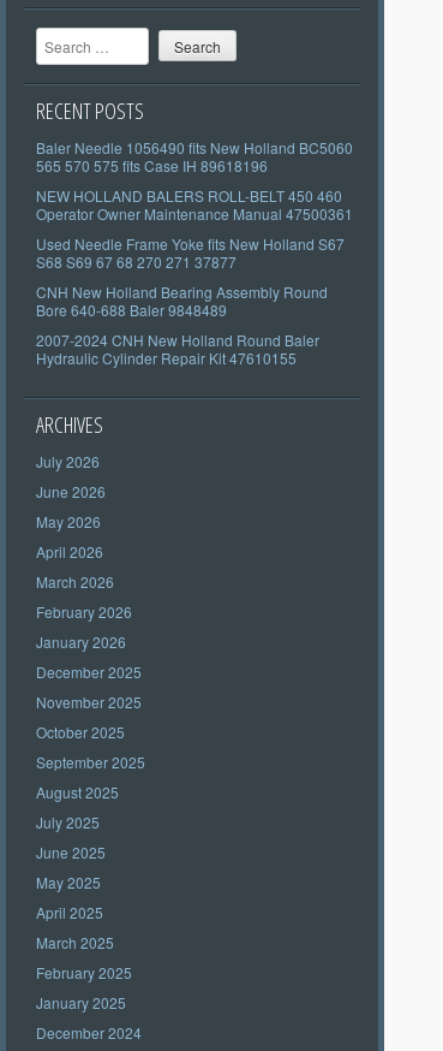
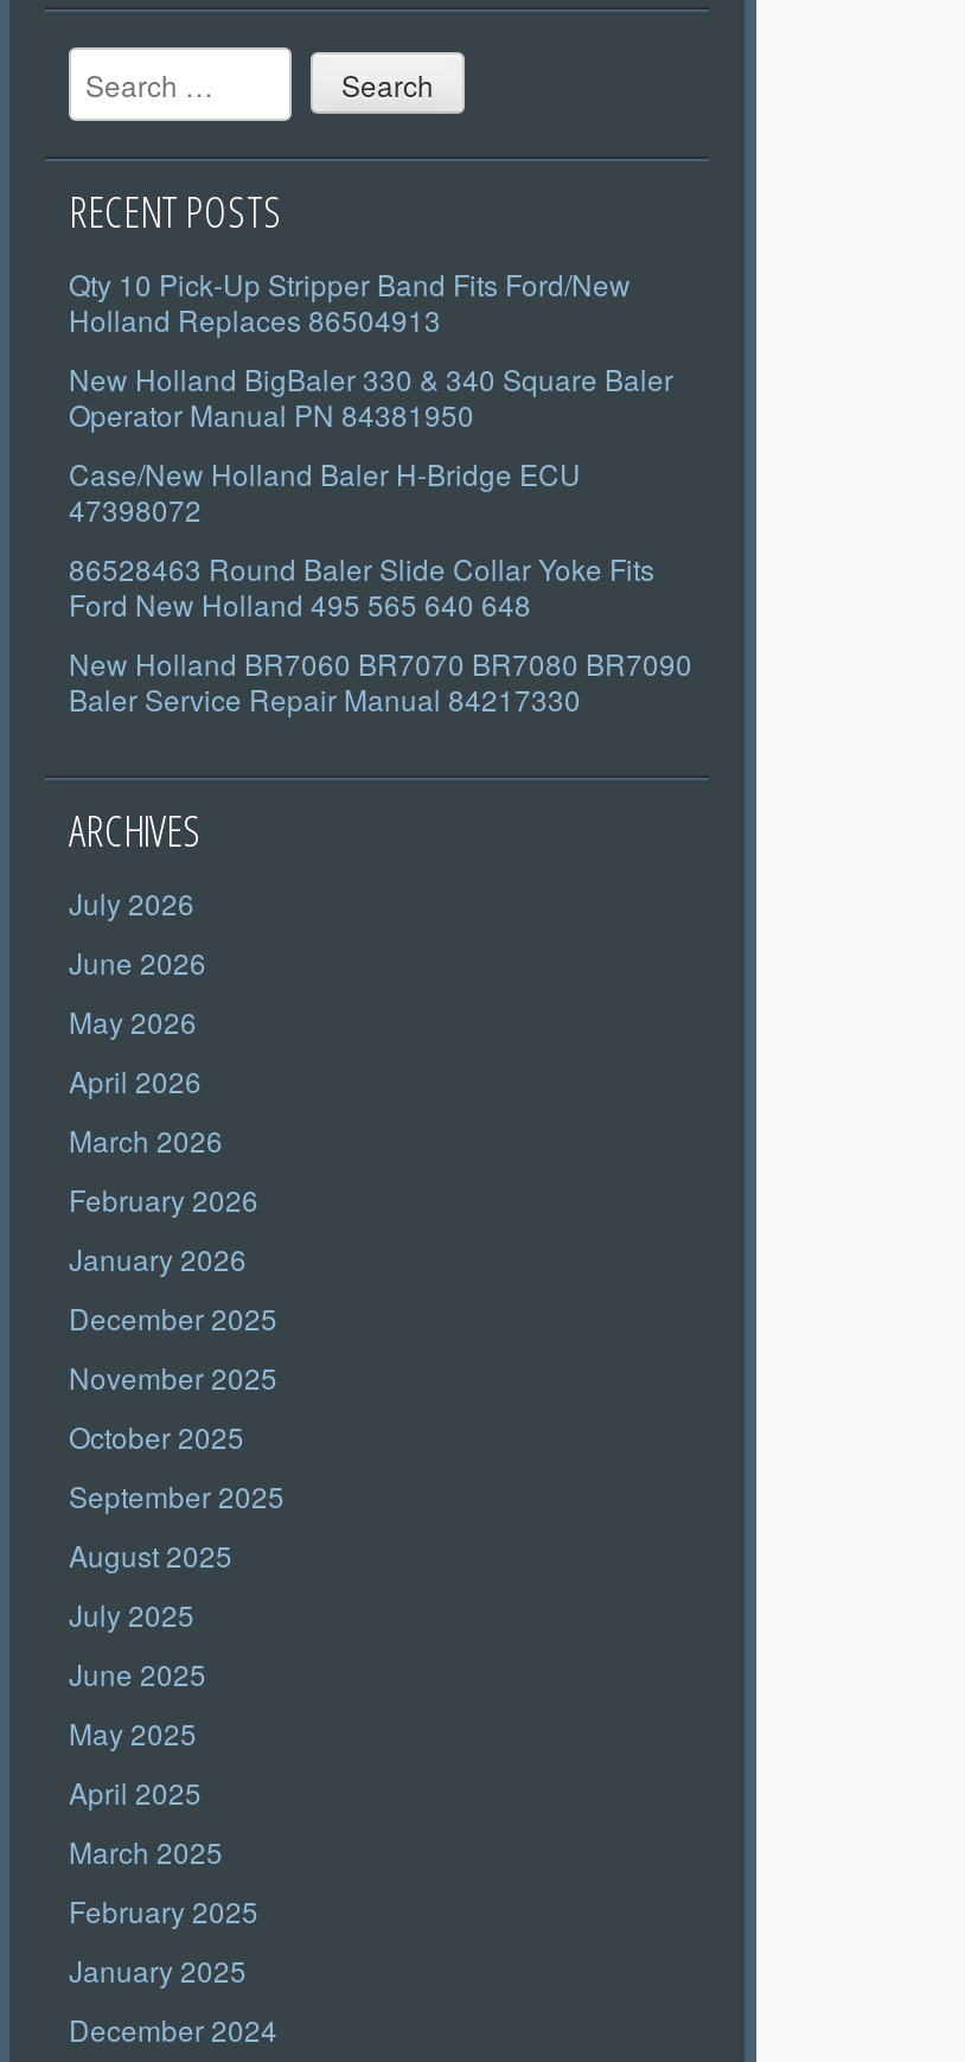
[36,137,353,176] Baler Needle 1056490 fits New Holland BC5060 | 565 570 575 fits Case IH 89618196 -> [69,264,631,340] Qty 10 Pick-Up Stripper Band Fits Ford/New | Holland Replaces 86504913
[36,185,353,224] NEW HOLLAND BALERS ROLL-BELT 450 460 | Operator Owner Maintenance Manual 47500361 -> [69,359,673,434] New Holland BigBaler 330 & 340 Square Baler | Operator Manual PN 84381950
[36,234,345,272] Used Needle Frame Yoke fits New Holland S67 | S68 S69 67 68 270 271 37877 -> [69,453,581,529] Case/New Holland Baler H-Bridge ECU | 47398072
[36,282,328,320] CNH New Holland Bearing Assembly Round | Bore 640-688 Baler 9848489 -> [69,548,654,624] 86528463 Round Baler Slide Collar Yoke Fits | Ford New Holland 495 565 640 648
[36,330,319,368] 2007-2024 CNH New Holland Round Baler | Hydraulic Cylinder Repair Kit 47610155 -> [69,643,692,719] New Holland BR7060 BR7070 BR7080 BR7090 | Baler Service Repair Manual 84217330

